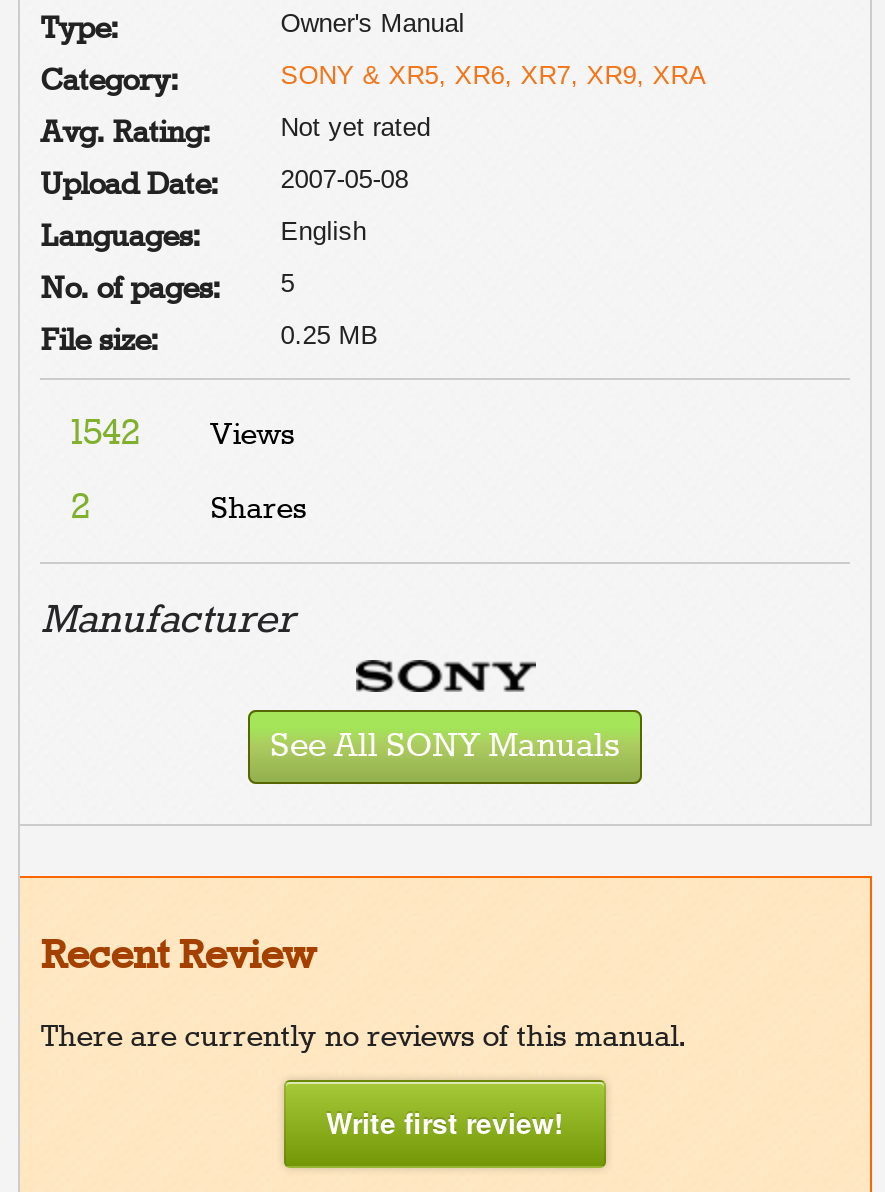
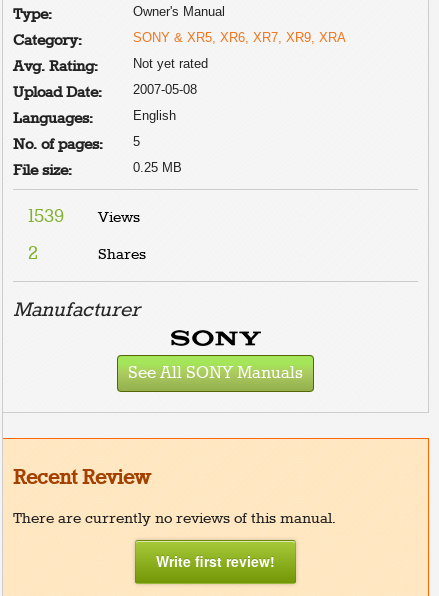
[70,411,294,455] 1542 Views -> [28,205,140,227] 1539 Views

